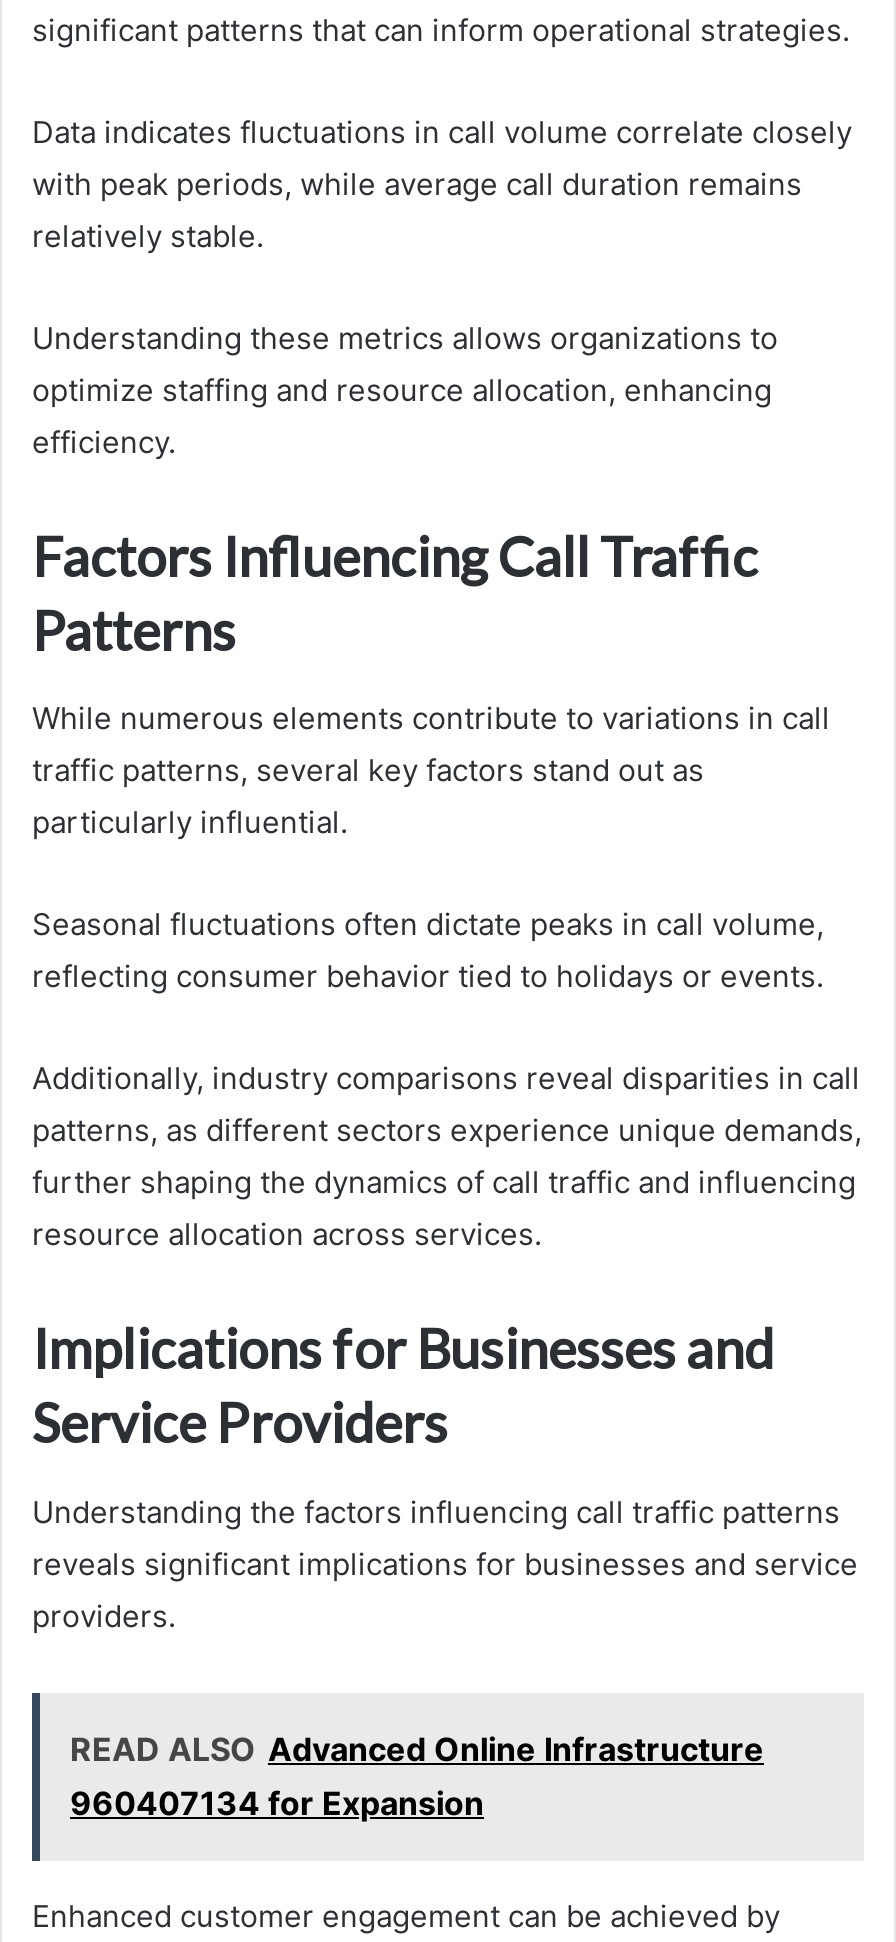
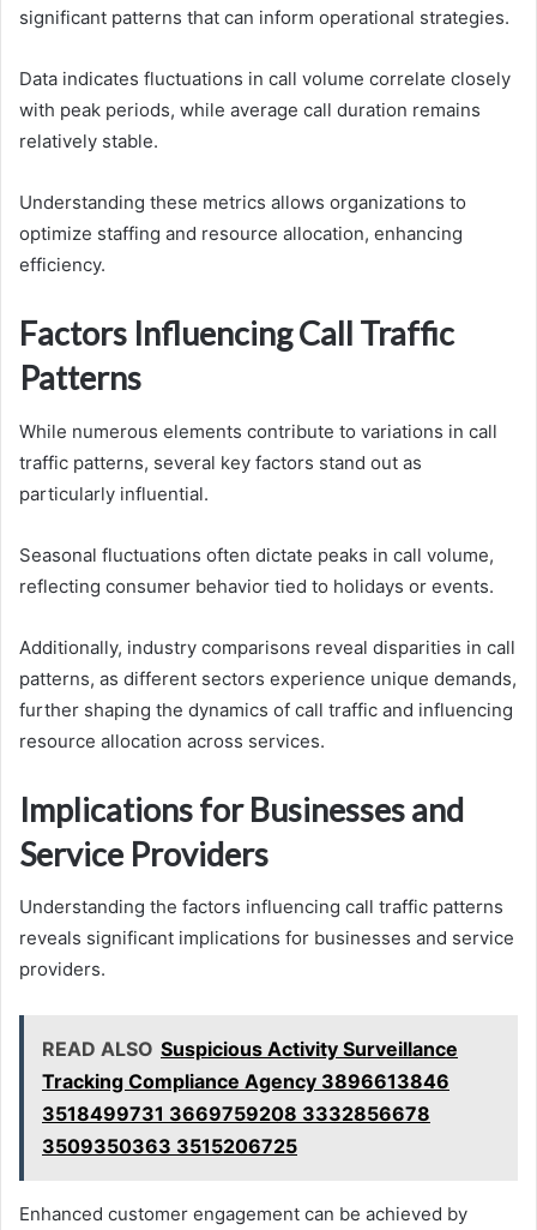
[70,1729,764,1823] READ ALSO Advanced Online Infrastructure | 960407134 for Expansion -> [42,1037,458,1158] READ ALSO Suspicious Activity Surveillance | Tracking Compliance Agency 3896613846 | 3518499731 3669759208 3332856678 | 3509350363 3515206725

